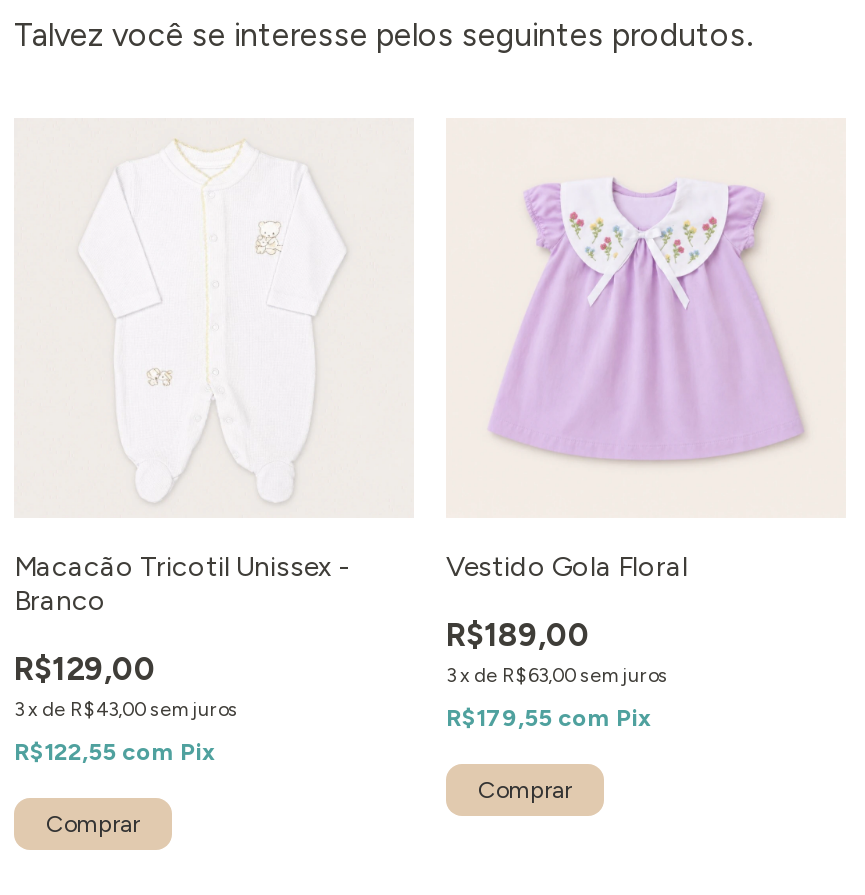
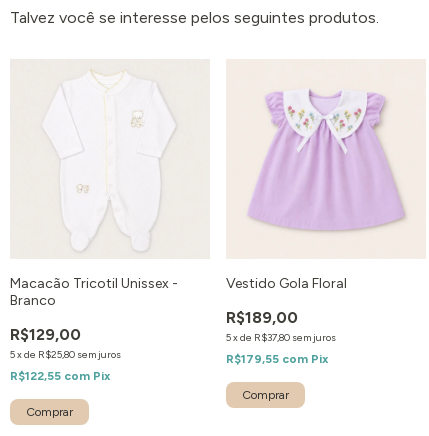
[446,662,668,688] 3 x de R$63,00 sem juros -> [226,331,336,344] 5 x de R$37,80 sem juros
[14,696,238,722] 3 x de R$43,00 sem juros -> [10,348,121,361] 5 x de R$25,80 sem juros

